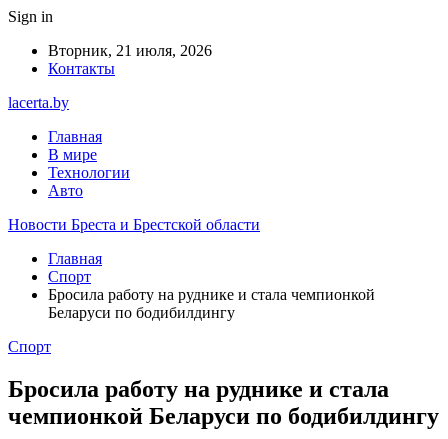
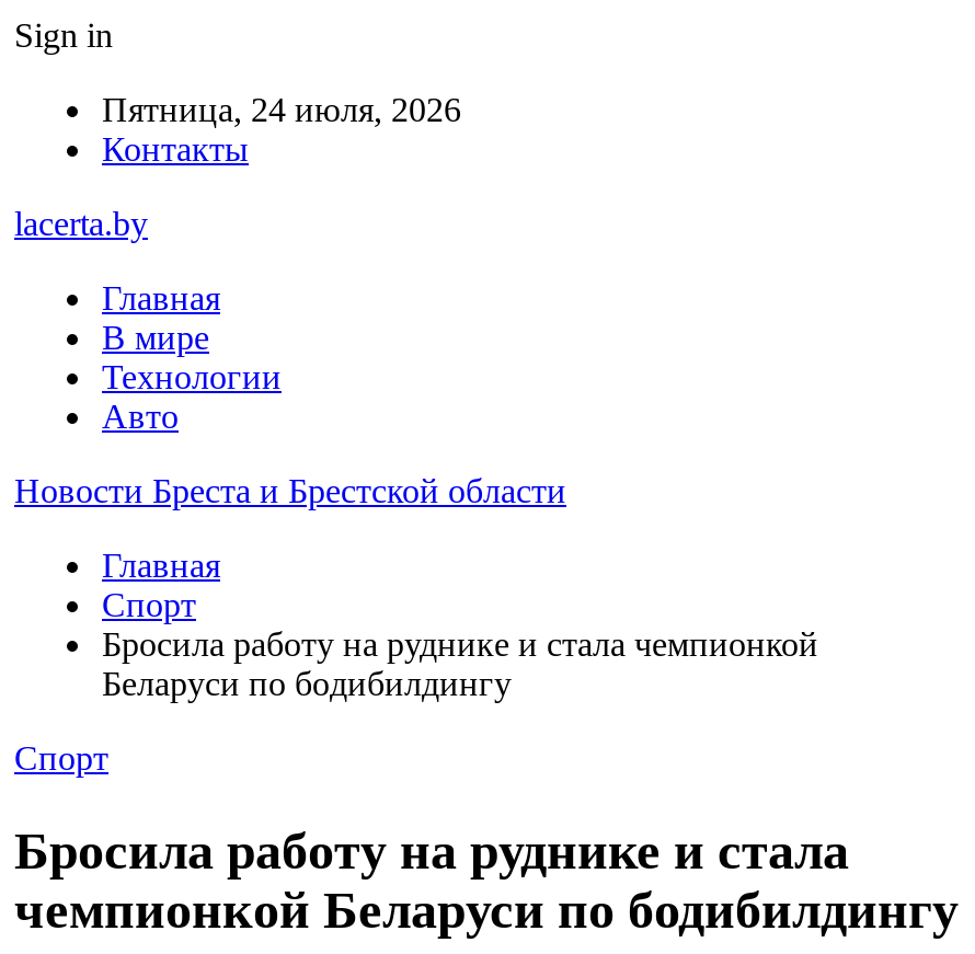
[48,42,212,59] Вторник, 21 июля, 2026 -> [102,91,461,128] Пятница, 24 июля, 2026

